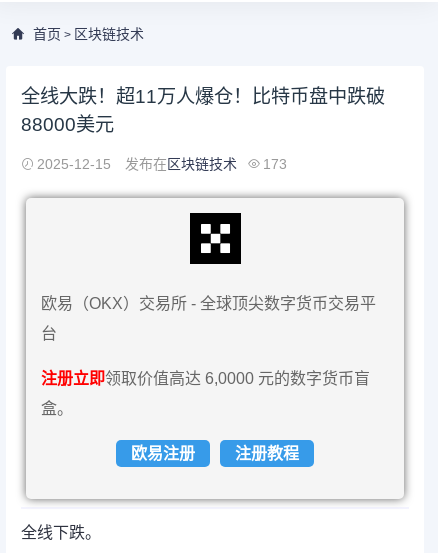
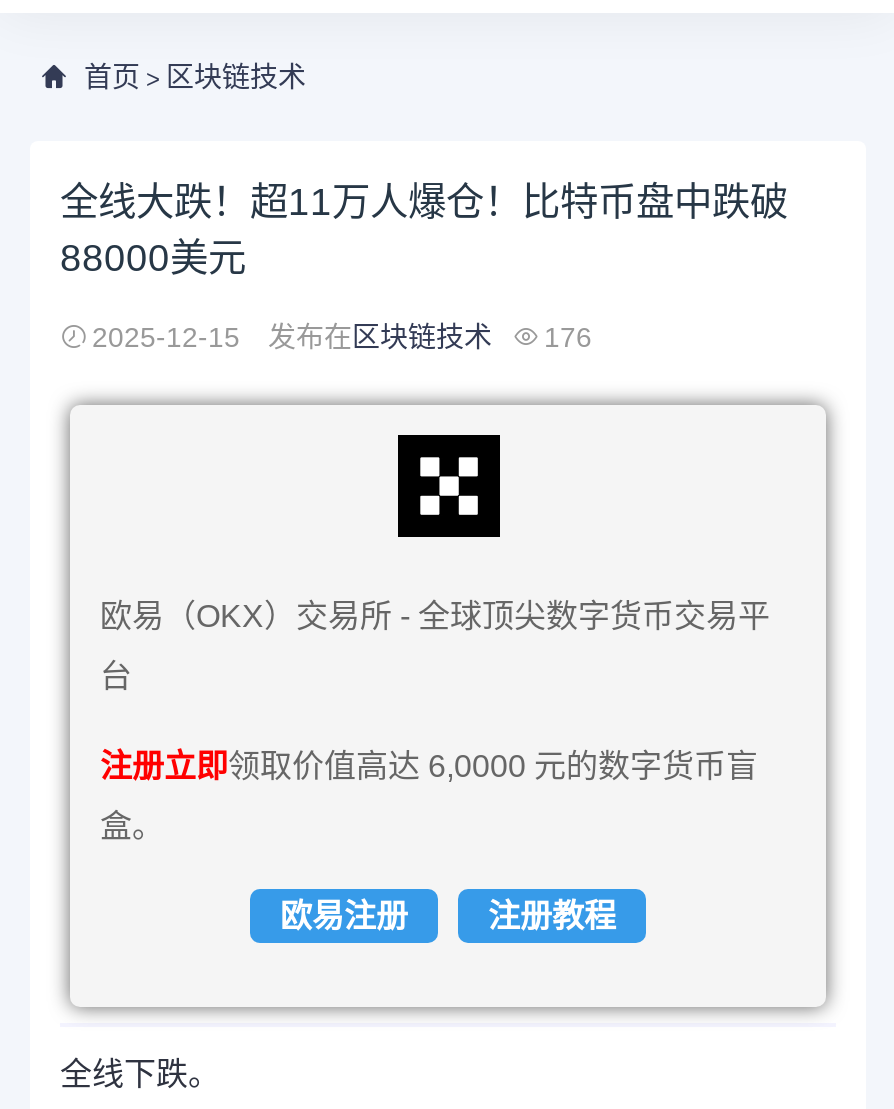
[37,156,287,172] 2025-12-15 发布在区块链技术 173 -> [92,321,592,353] 2025-12-15 发布在区块链技术 176

